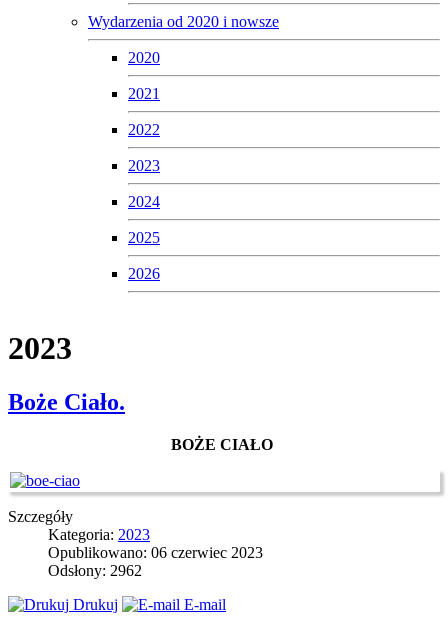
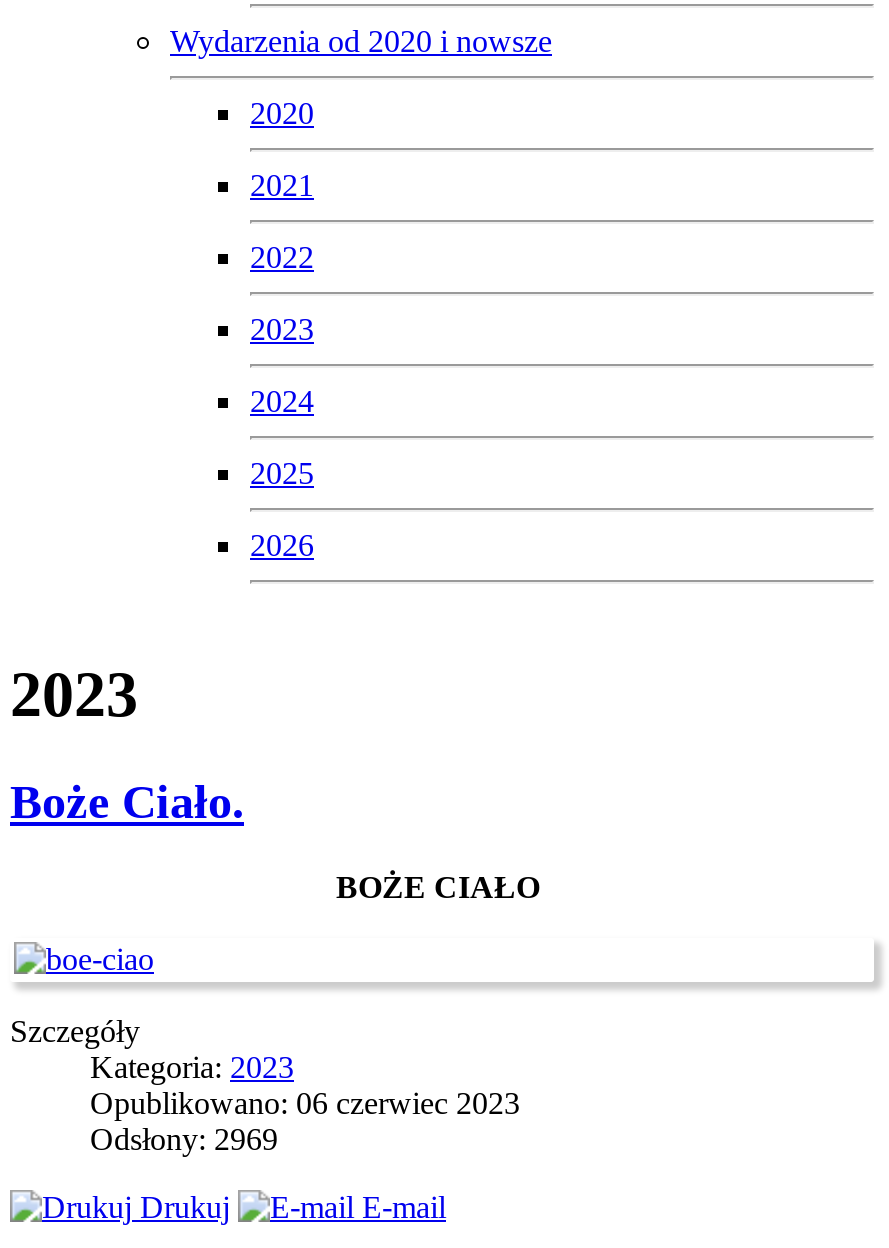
[48,562,142,579] Odsłony: 2962 -> [90,1122,278,1156] Odsłony: 2969

